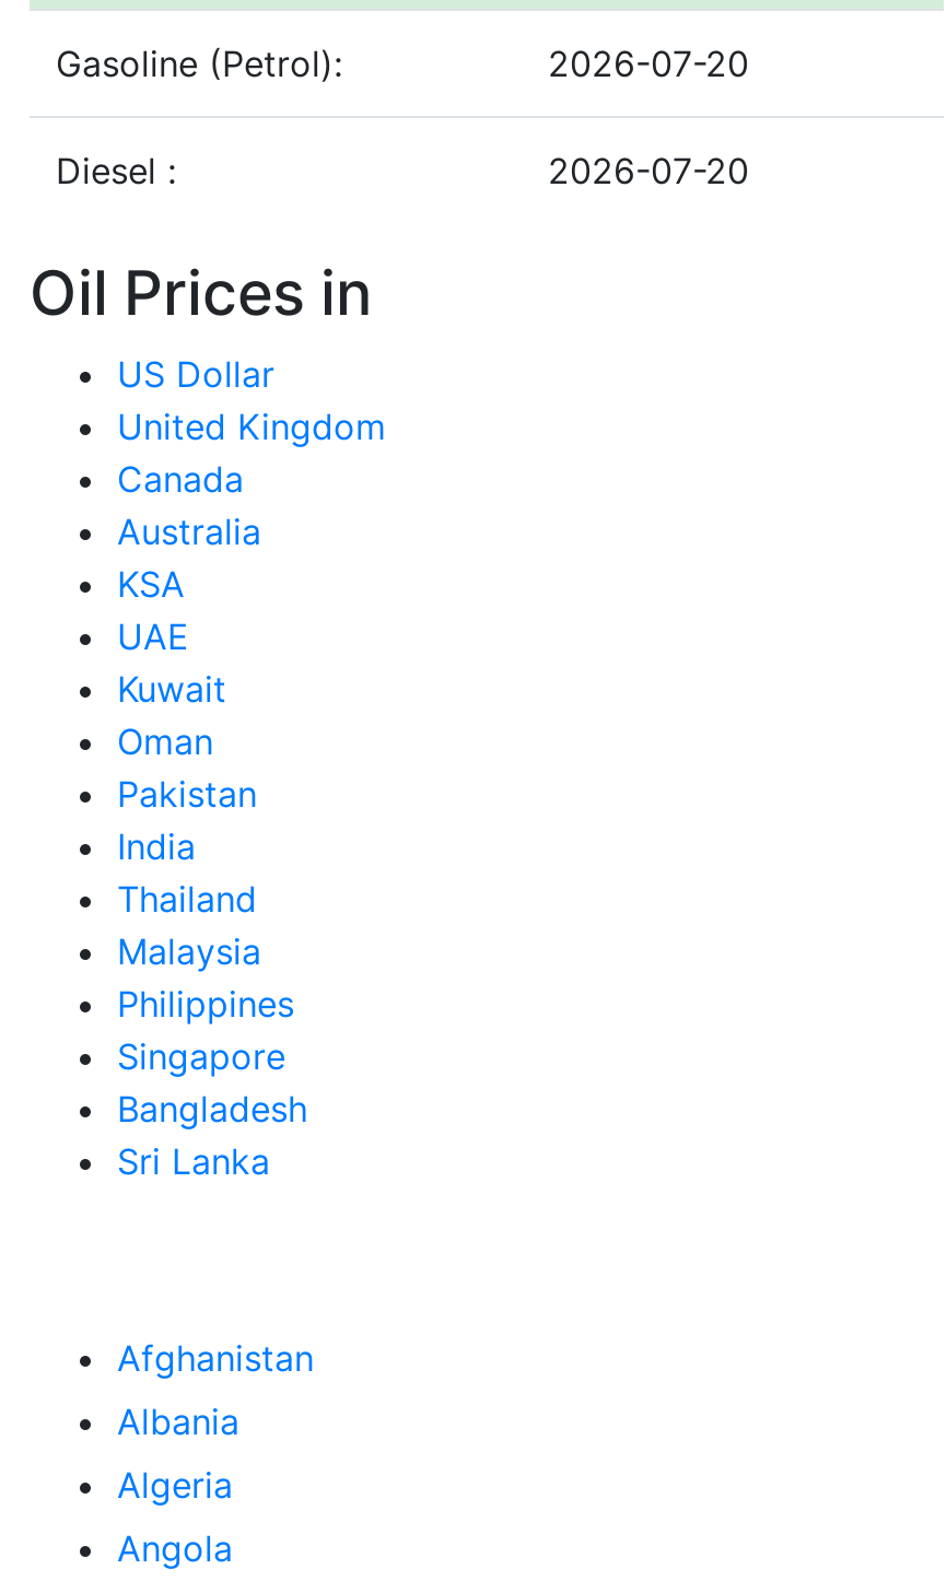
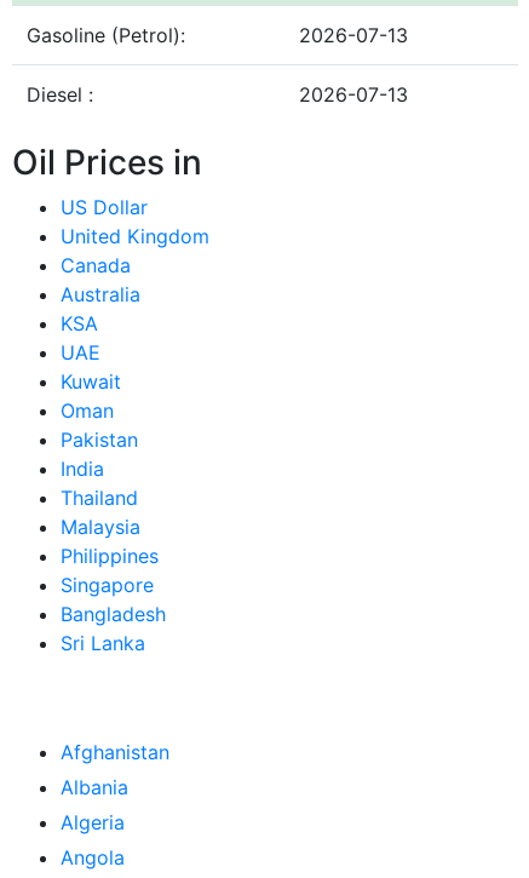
[548,42,749,85] 2026-07-20 -> [299,23,408,47] 2026-07-13
[548,149,749,192] 2026-07-20 -> [299,82,408,107] 2026-07-13

